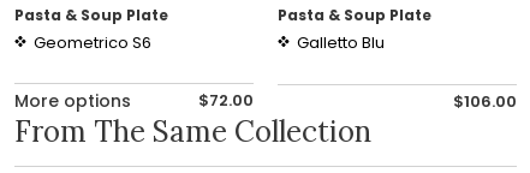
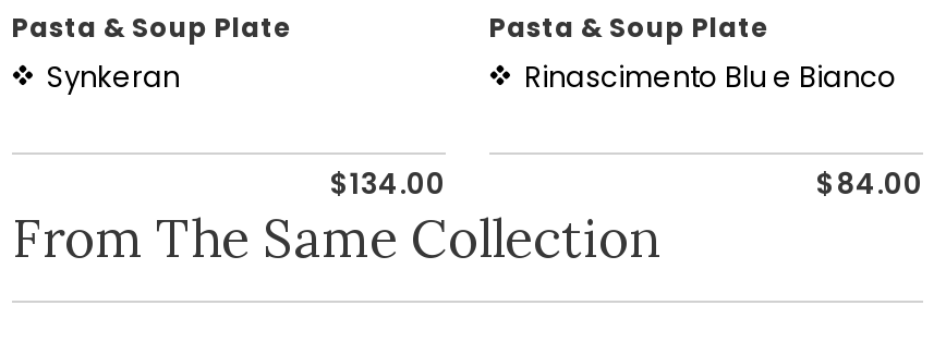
[34,31,151,53] Geometrico S6 -> [47,56,180,97] Synkeran
[297,31,385,53] Galletto Blu -> [524,56,897,97] Rinascimento Blu e Bianco
[14,88,254,112] More options | $72.00 -> [330,162,446,204] $134.00
[453,90,517,112] $106.00 -> [816,162,923,204] $84.00

